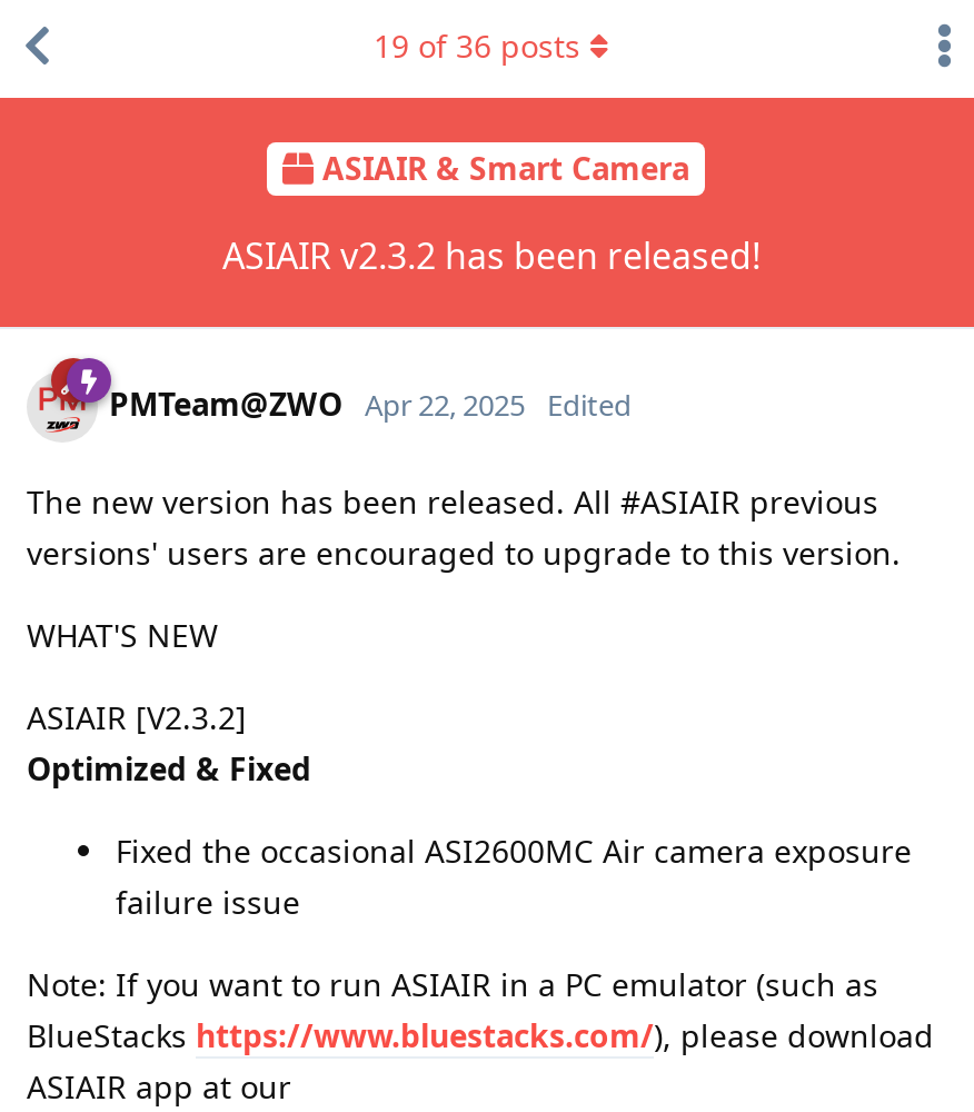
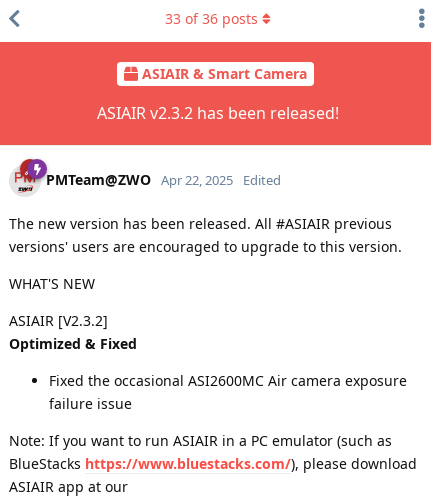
[374,24,580,67] 19 of 36 posts -> [165,9,258,28] 33 of 36 posts

